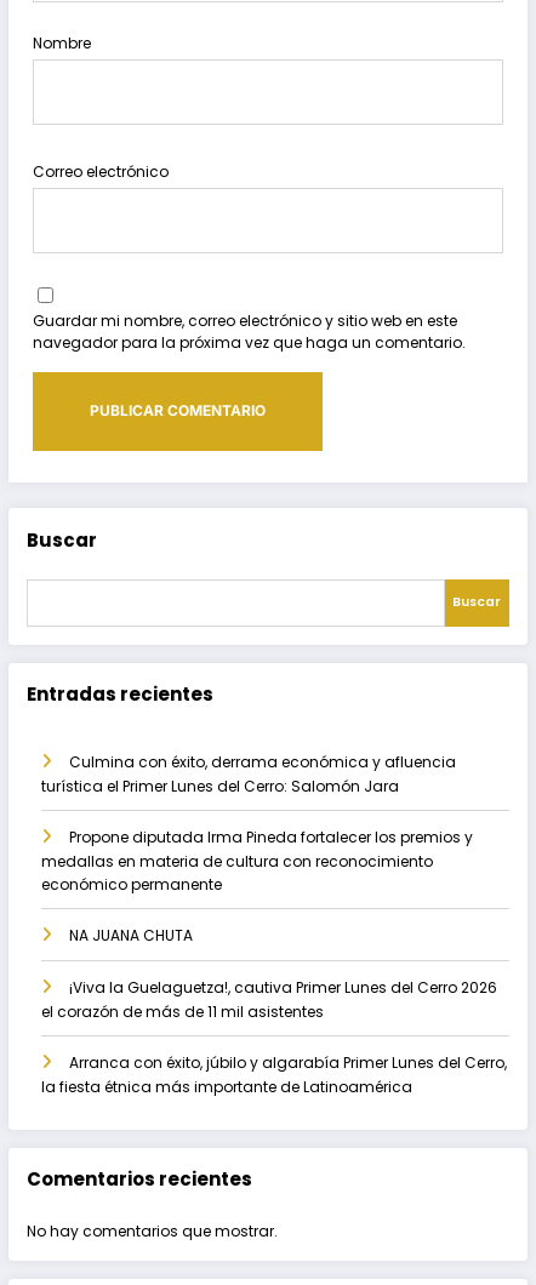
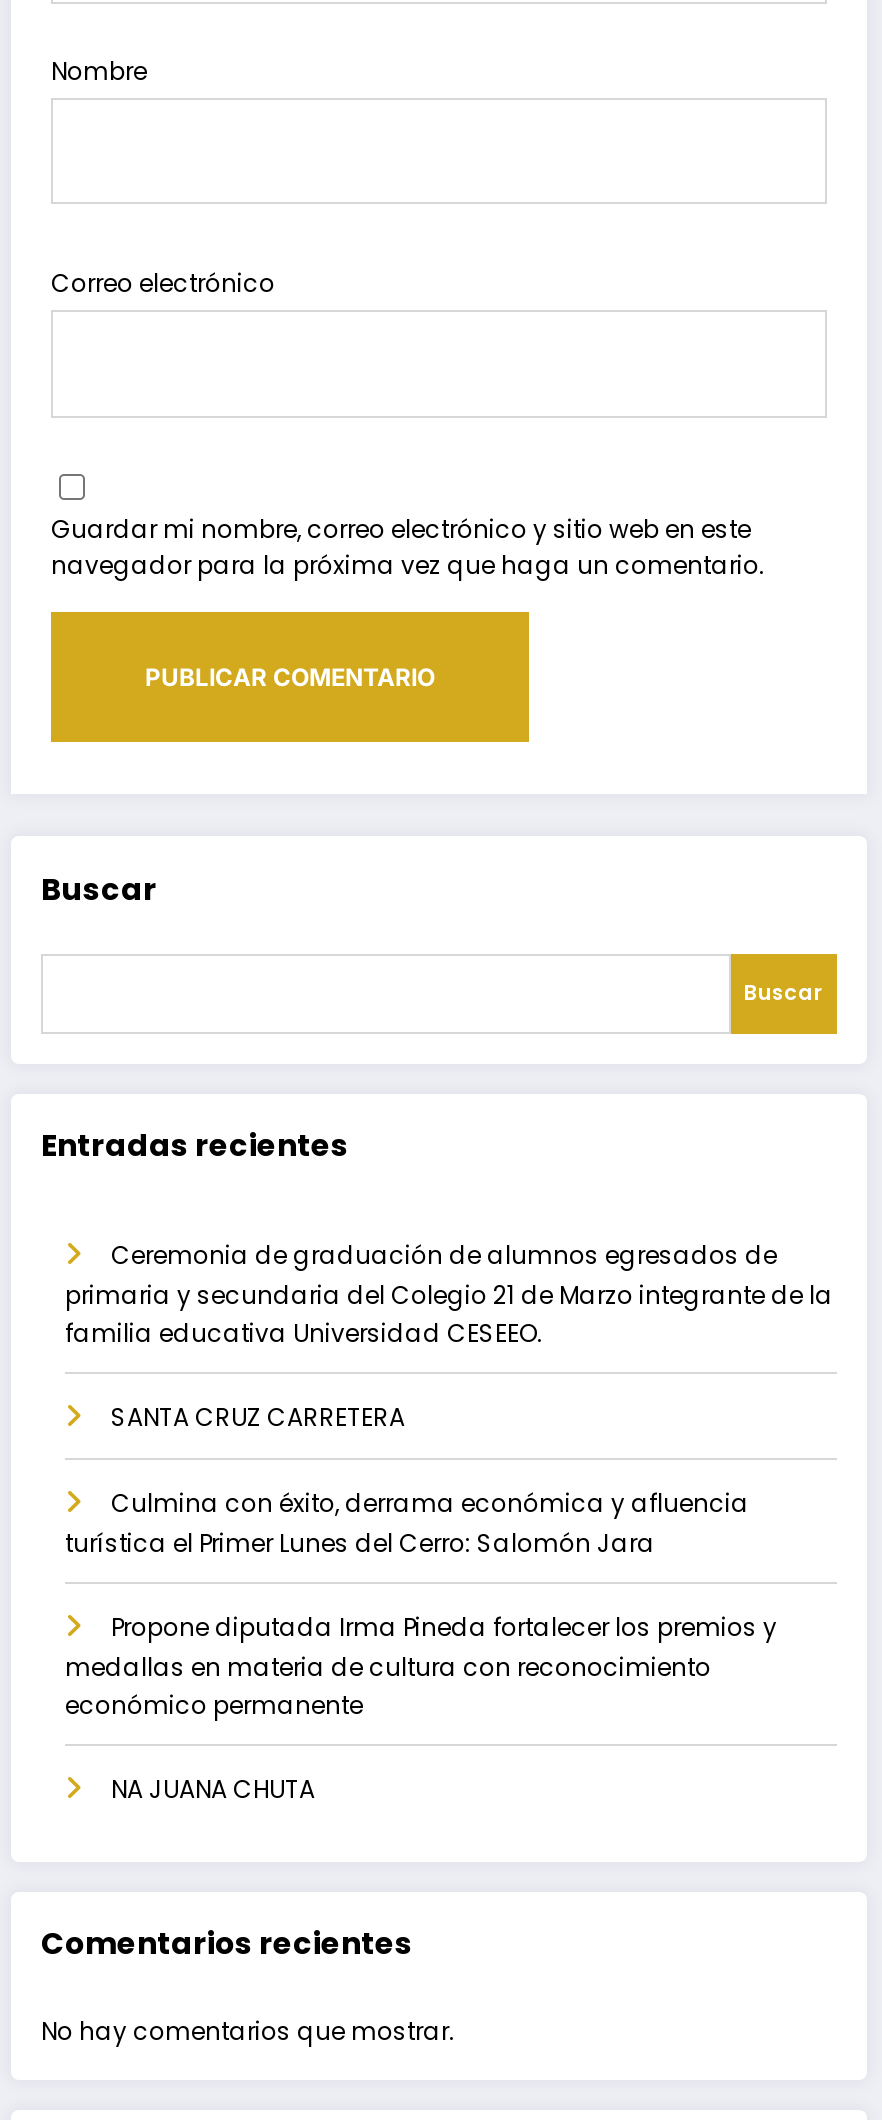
none -> [65,1239,833,1435] Ceremonia de graduación de alumnos egresados de | primaria y secundaria del Colegio 21 de Marzo integrante de la | familia educativa Universidad CESEEO. | SANTA CRUZ CARRETERA
moved [41,751,473,945] -> [65,1487,777,1807]: Culmina con éxito, derrama económica y afluencia | turística el Primer Lunes del Cerro: Salomón Jara | Propone diputada Irma Pineda fortalecer los premios y | medallas en materia de cultura con reconocimiento | económico permanente | NA JUANA CHUTA
[41,976,507,1096] ¡Viva la Guelaguetza!, cautiva Primer Lunes del Cerro 2026 | el corazón de más de 11 mil asistentes | Arranca con éxito, júbilo y algarabía Primer Lunes del Cerro, | la fiesta étnica más importante de Latinoamérica -> none

